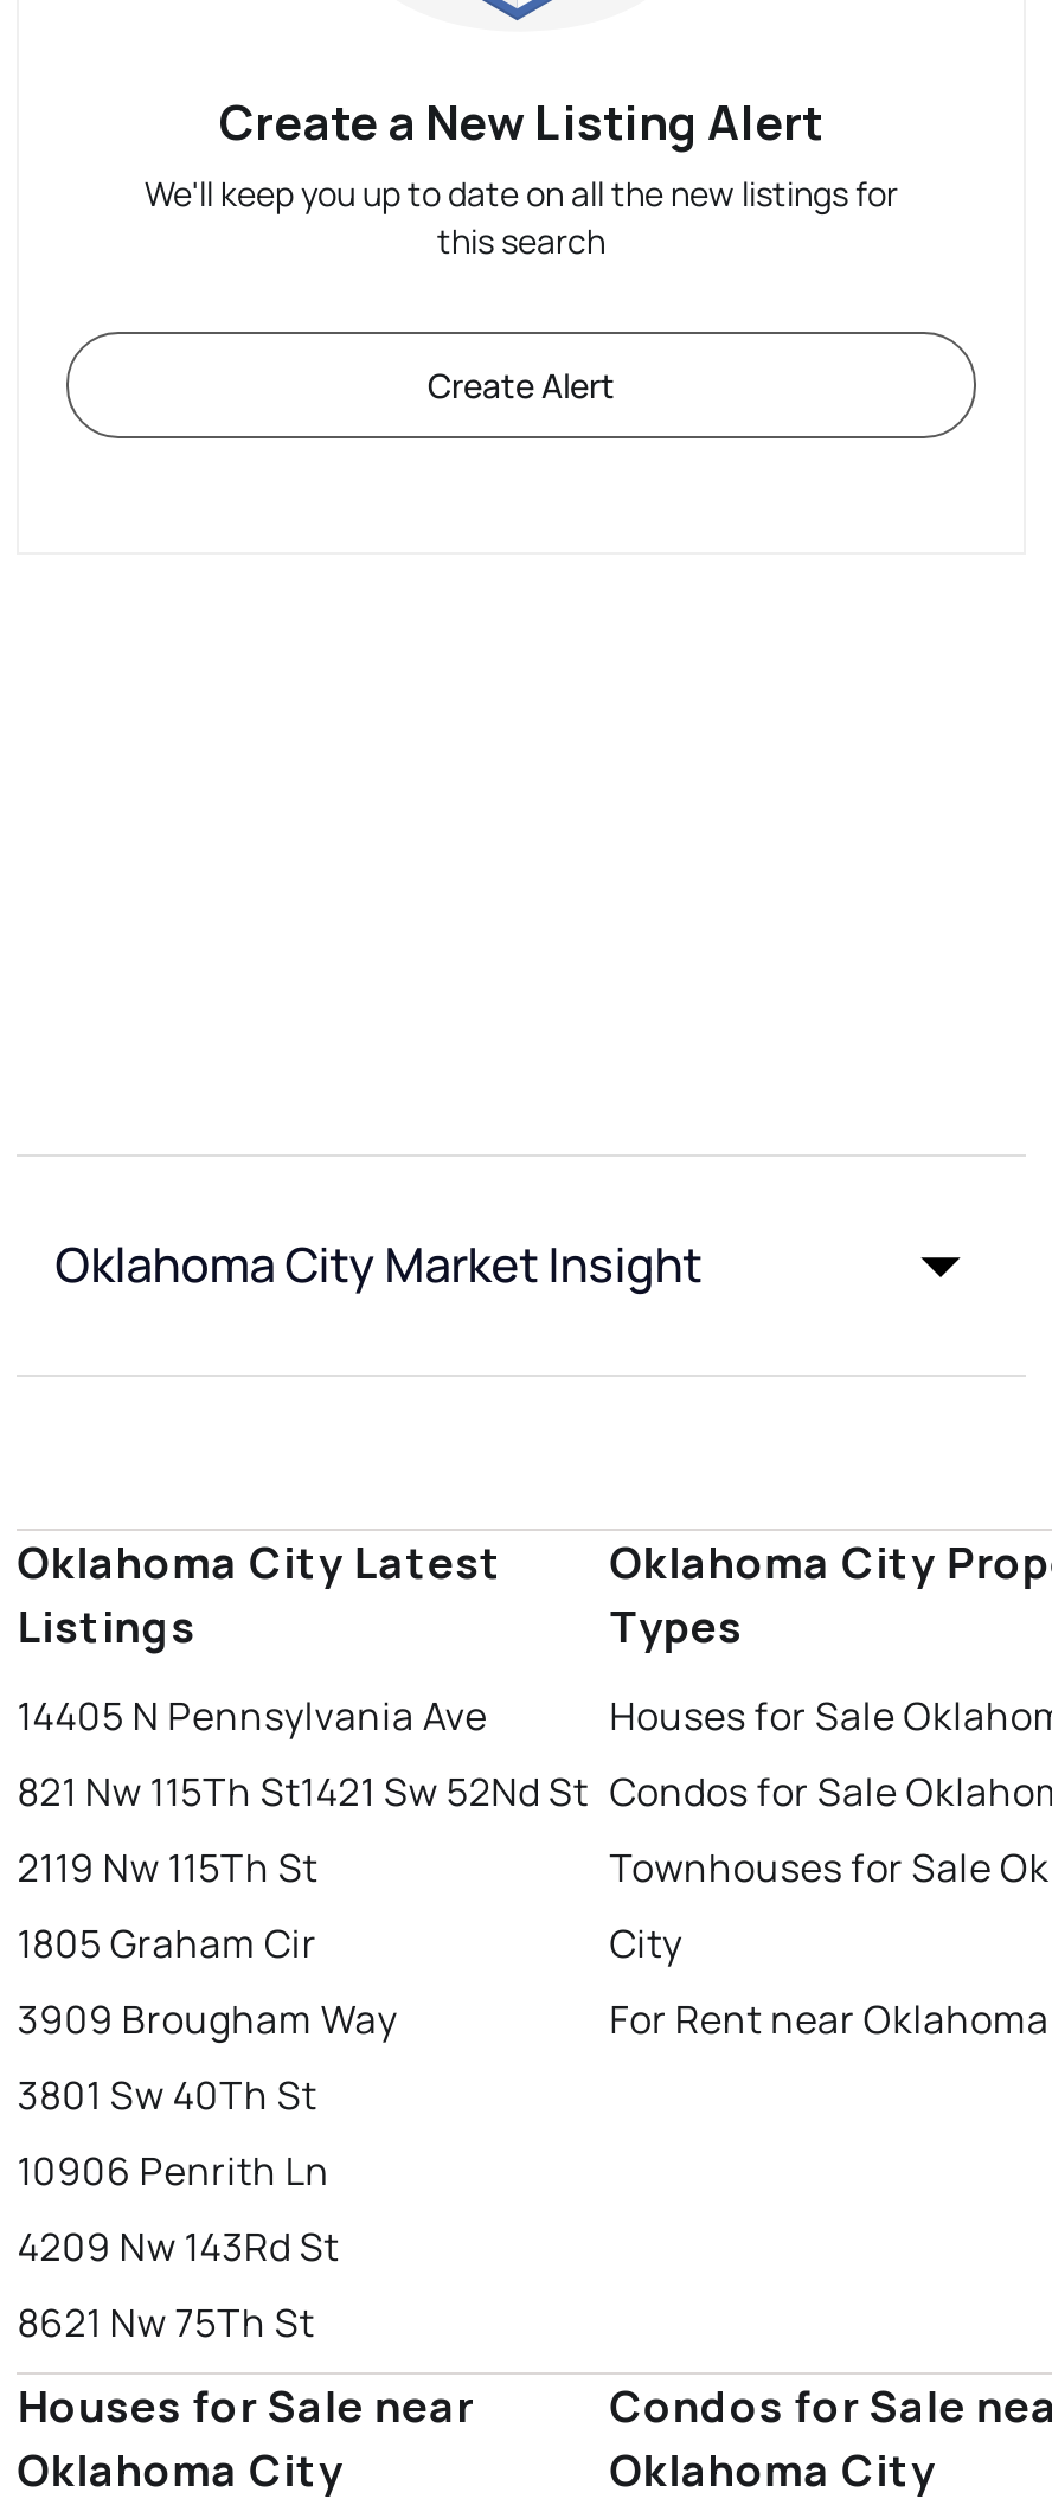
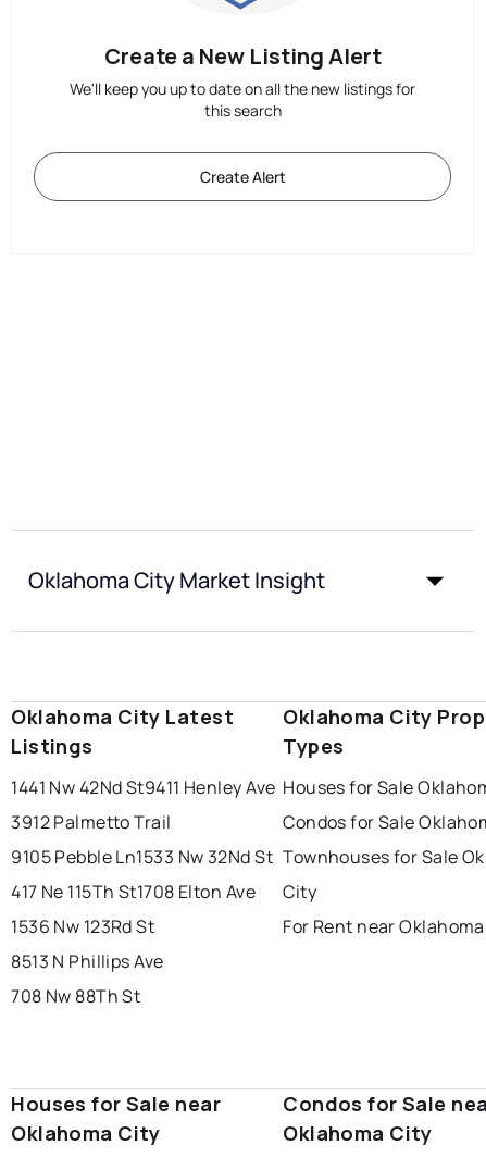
[17,1690,589,2349] 14405 N Pennsylvania Ave | 821 Nw 115Th St1421 Sw 52Nd St | 2119 Nw 115Th St | 1805 Graham Cir | 3909 Brougham Way | 3801 Sw 40Th St | 10906 Penrith Ln | 4209 Nw 143Rd St | 8621 Nw 75Th St -> [11,775,276,1008] 1441 Nw 42Nd St9411 Henley Ave | 3912 Palmetto Trail | 9105 Pebble Ln 1533 Nw 32Nd St | 417 Ne 115Th St1708 Elton Ave | 1536 Nw 123Rd St | 8513 N Phillips Ave | 708 Nw 88Th St

